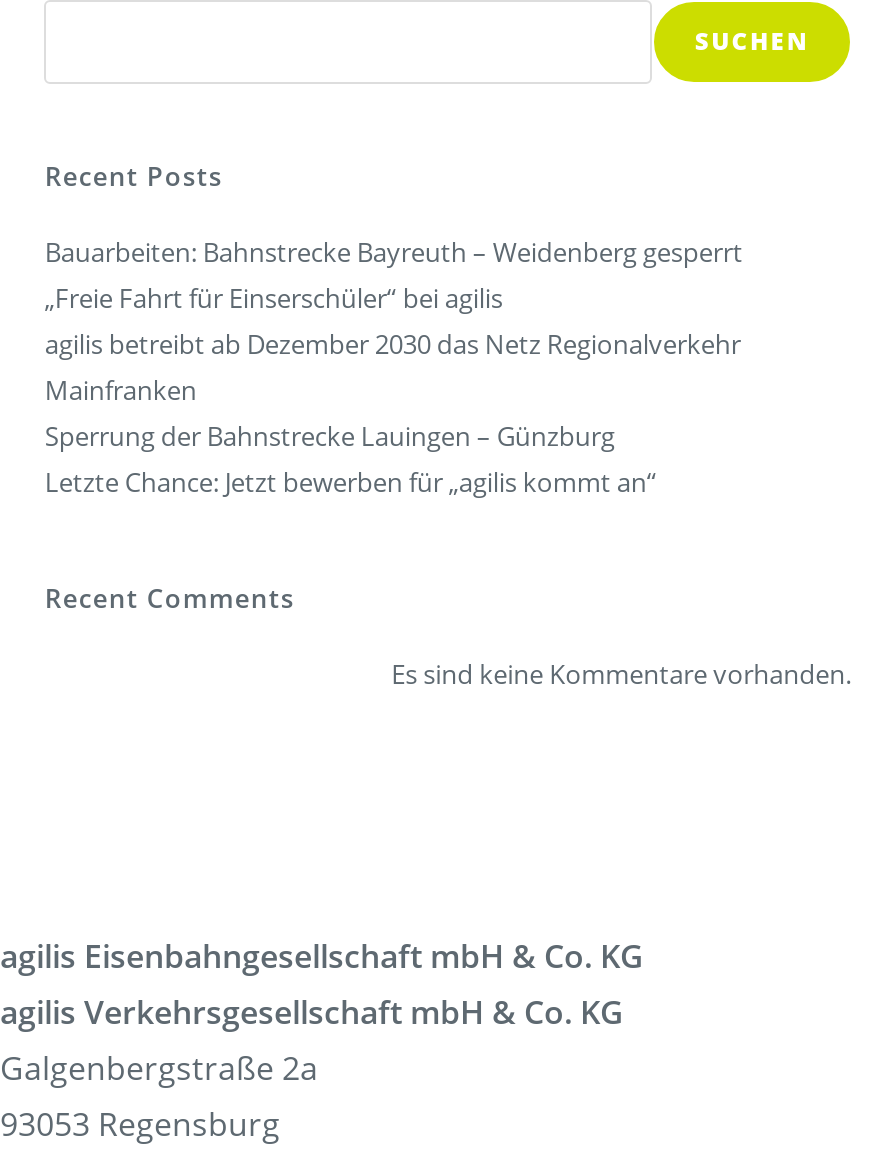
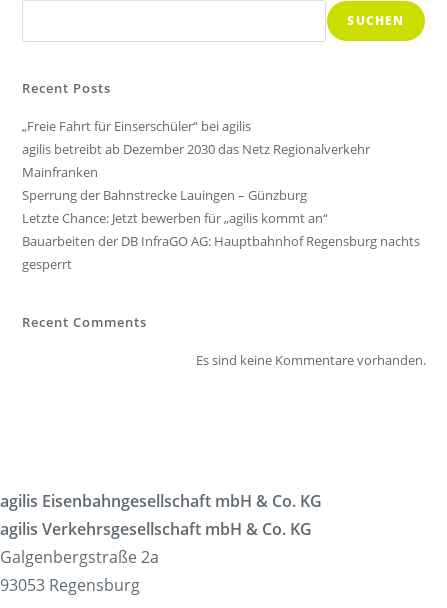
[45,234,743,270] Bauarbeiten: Bahnstrecke Bayreuth – Weidenberg gesperrt -> none
moved [45,280,741,500] -> [22,117,370,227]: „Freie Fahrt für Einserschüler“ bei agilis | agilis betreibt ab Dezember 2030 das Netz Regionalverkehr | Mainfranken | Sperrung der Bahnstrecke Lauingen – Günzburg | Letzte Chance: Jetzt bewerben für „agilis kommt an“
none -> [22,232,420,273] Bauarbeiten der DB InfraGO AG: Hauptbahnhof Regensburg nachts | gesperrt

